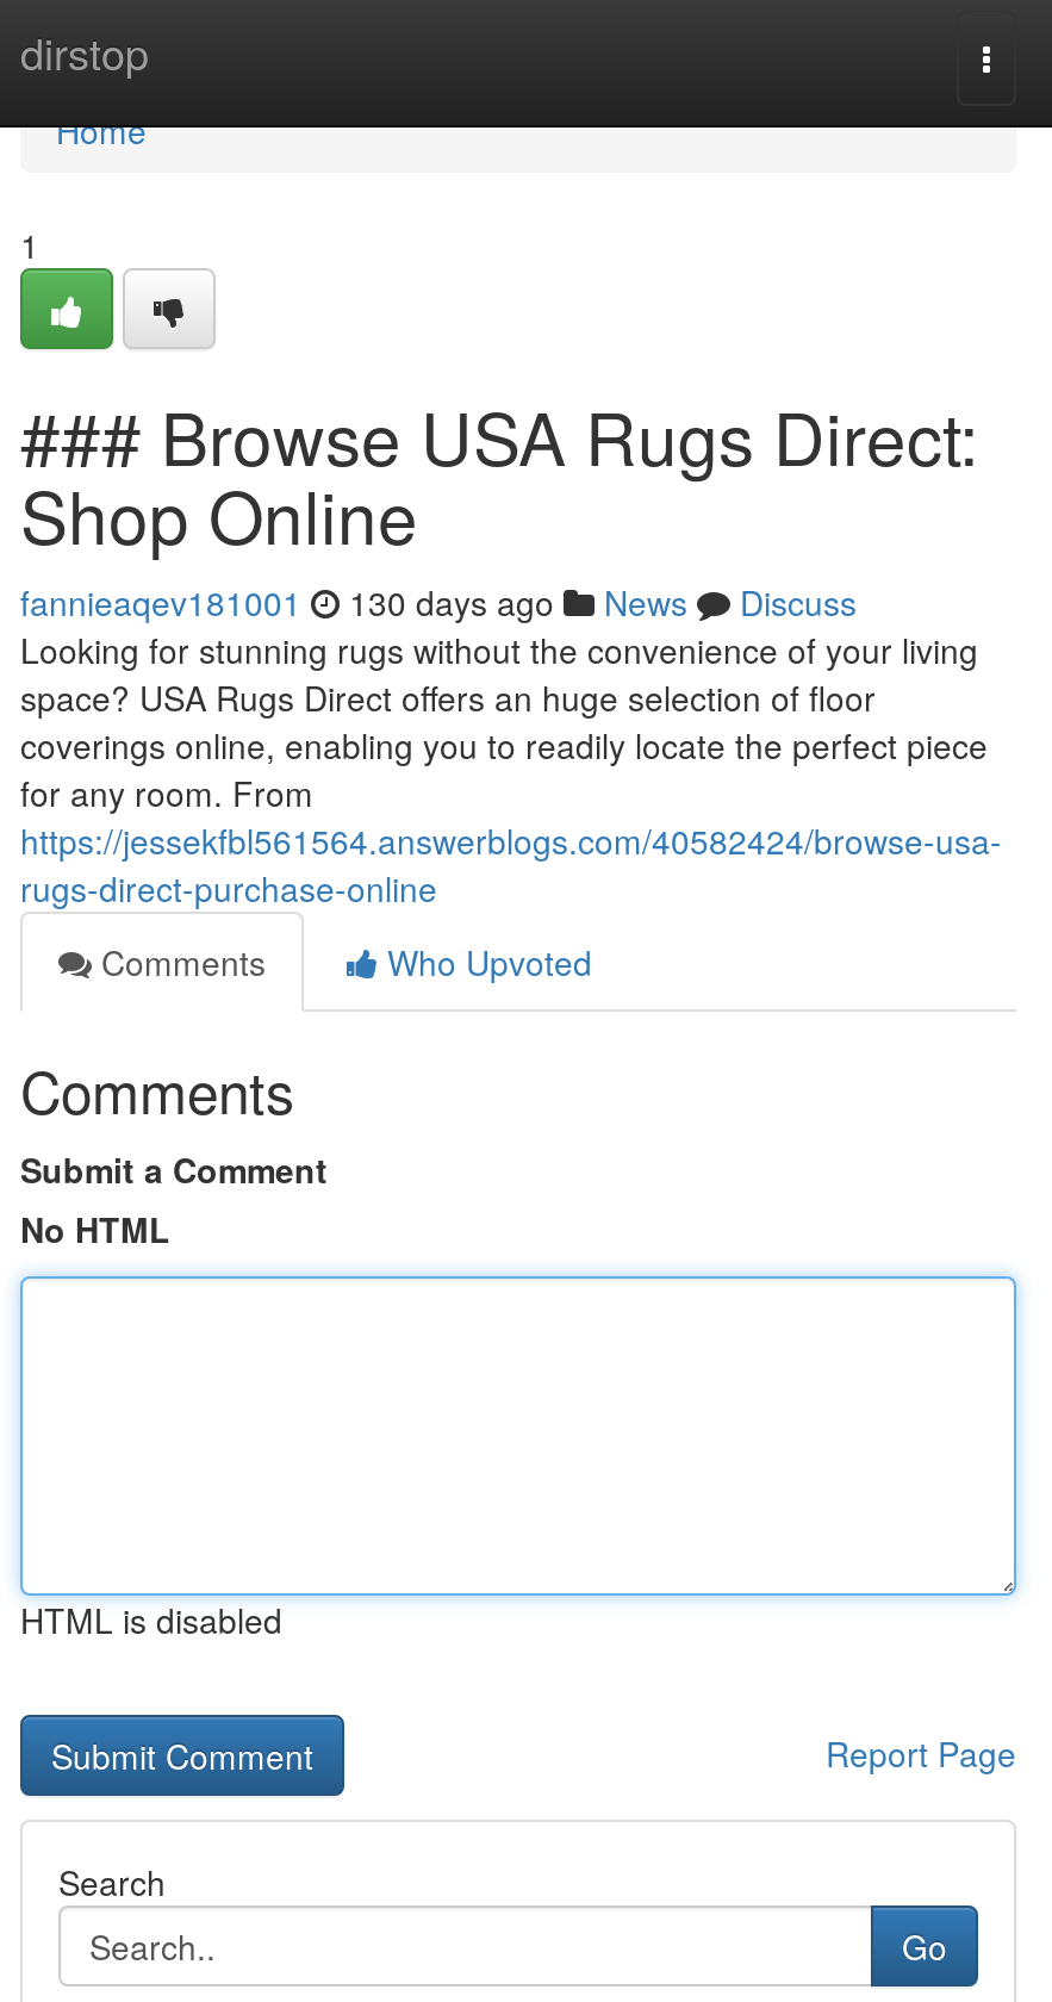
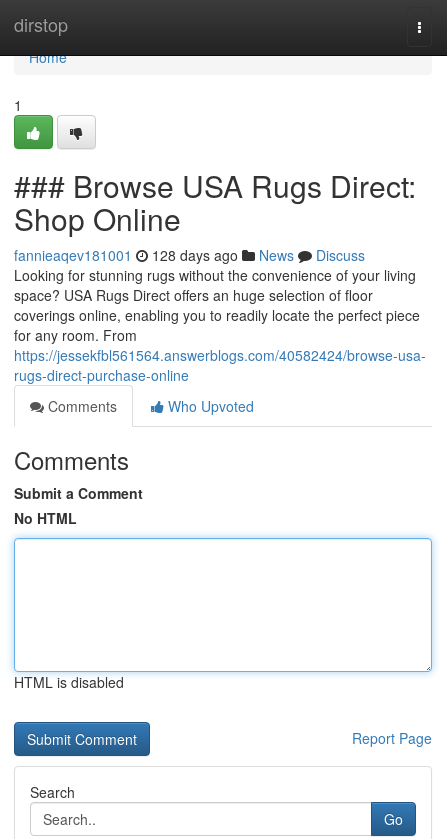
[20,578,857,626] fannieaqev181001 130 days ago News Discuss -> [14,245,365,265] fannieaqev181001 128 days ago News Discuss

